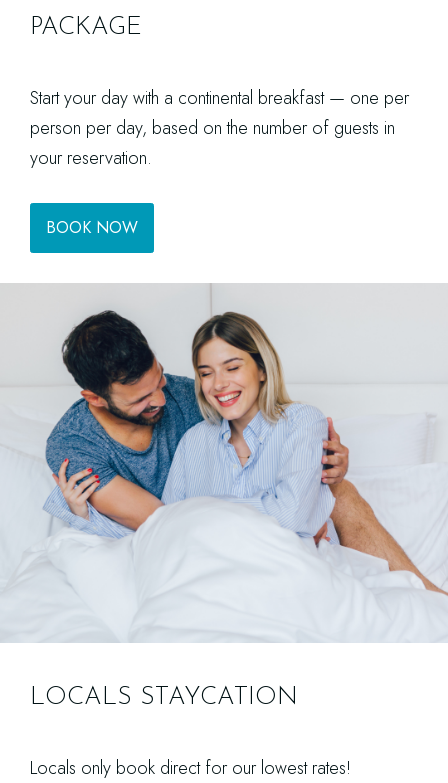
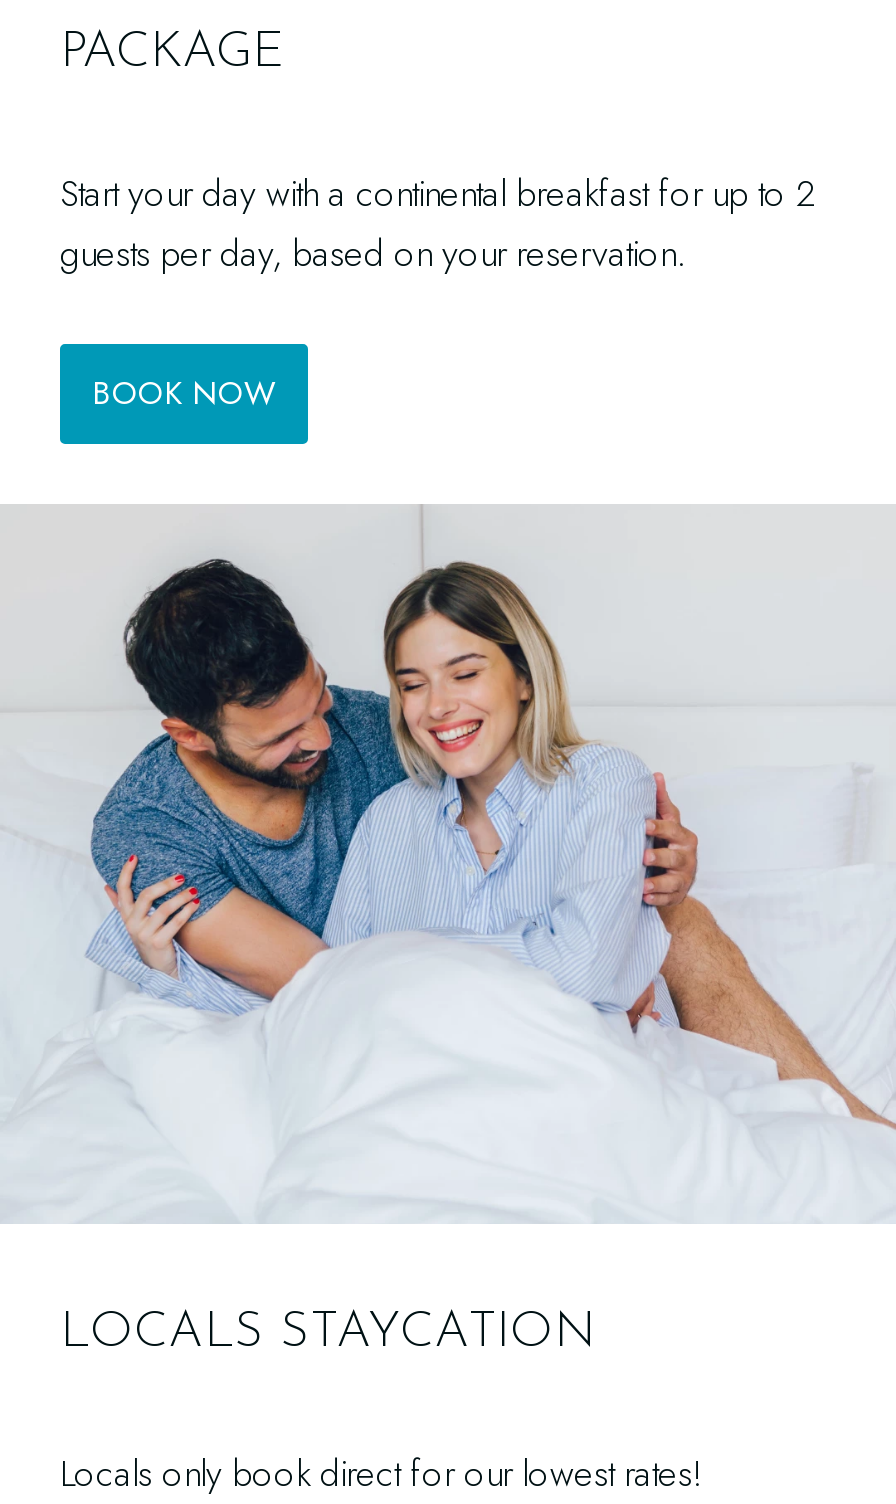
[30,85,409,171] Start your day with a continental breakfast — one per | person per day, based on the number of guests in | your reservation. -> [60,168,816,280] Start your day with a continental breakfast for up to 2 | guests per day, based on your reservation.

